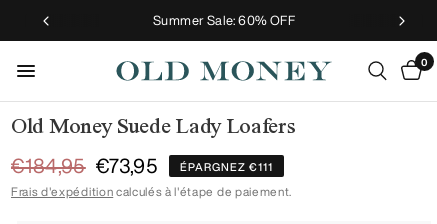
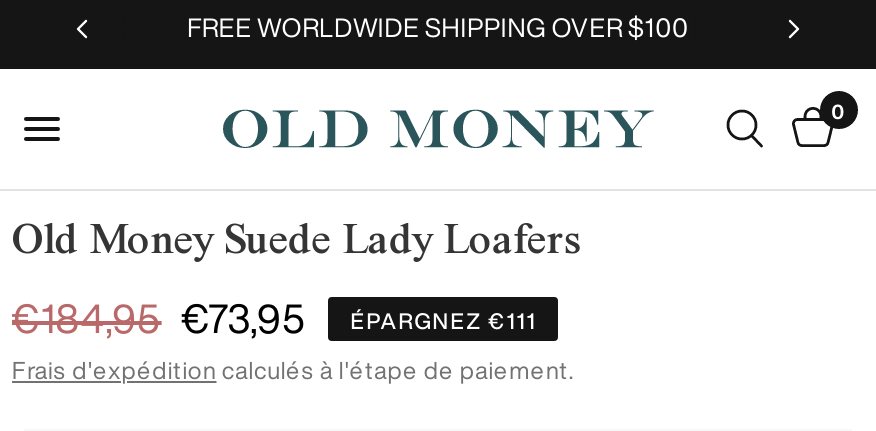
[153,14,295,27] Summer Sale: 60% OFF -> [187,15,689,41] FREE WORLDWIDE SHIPPING OVER $100

